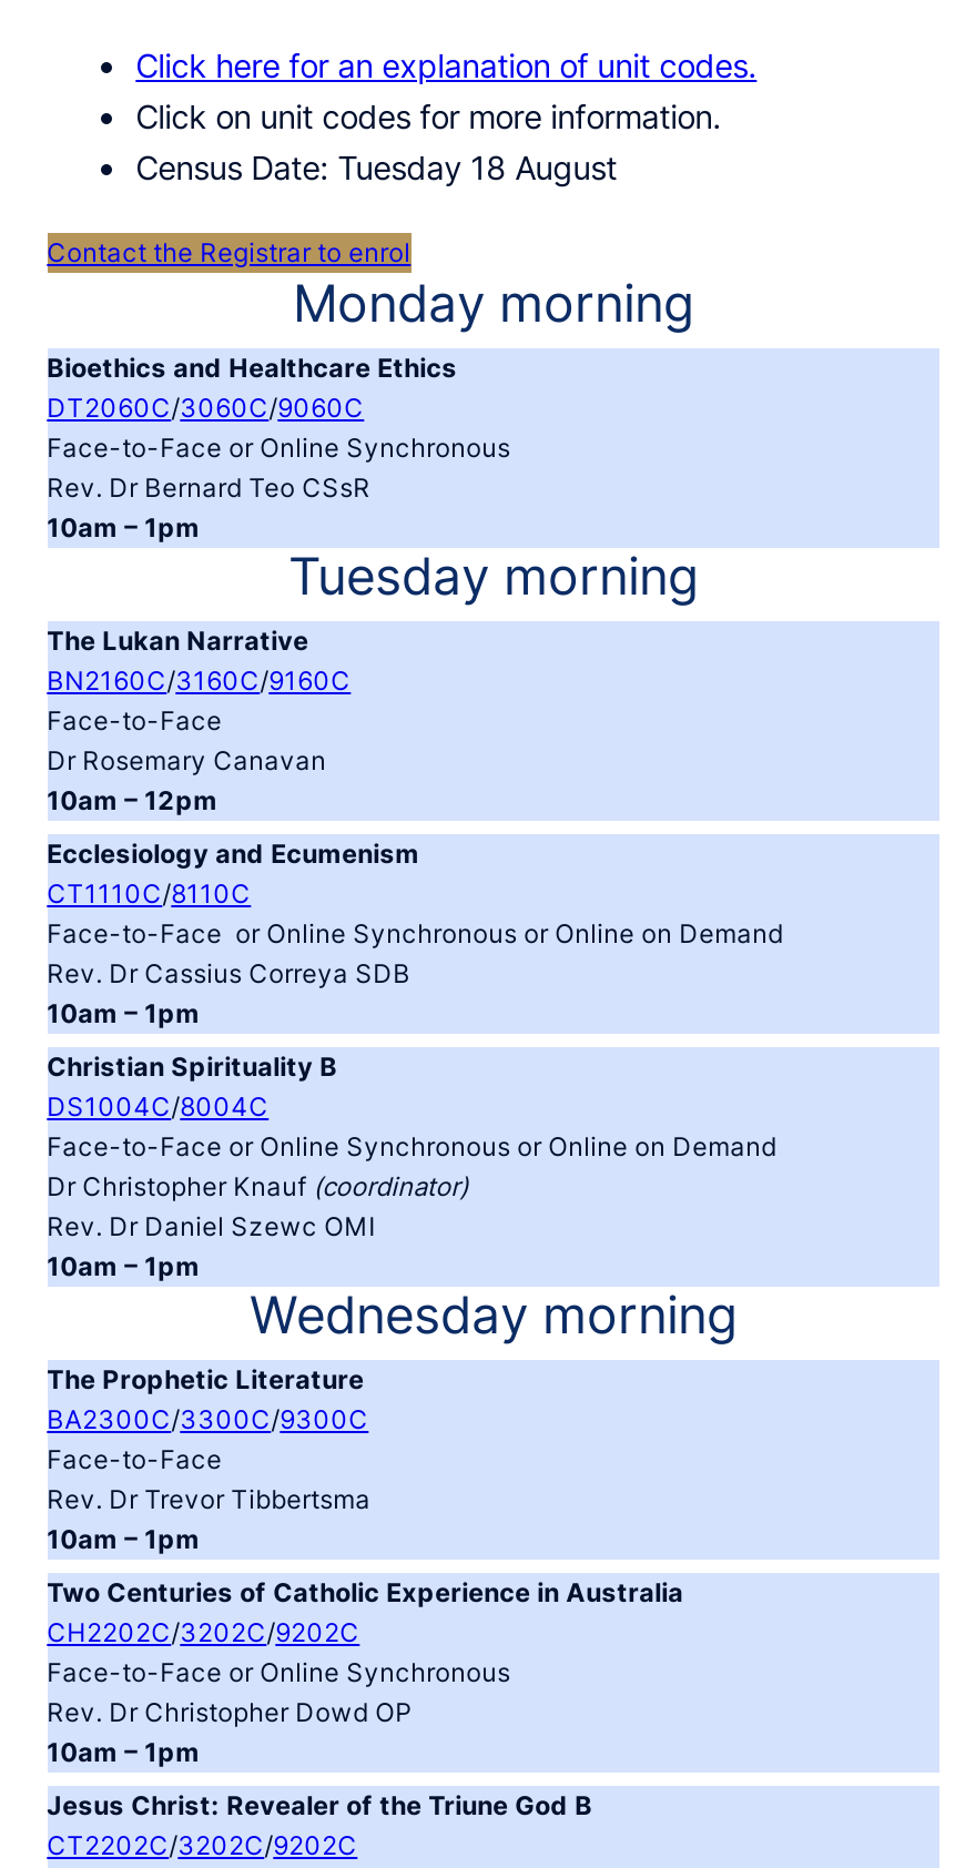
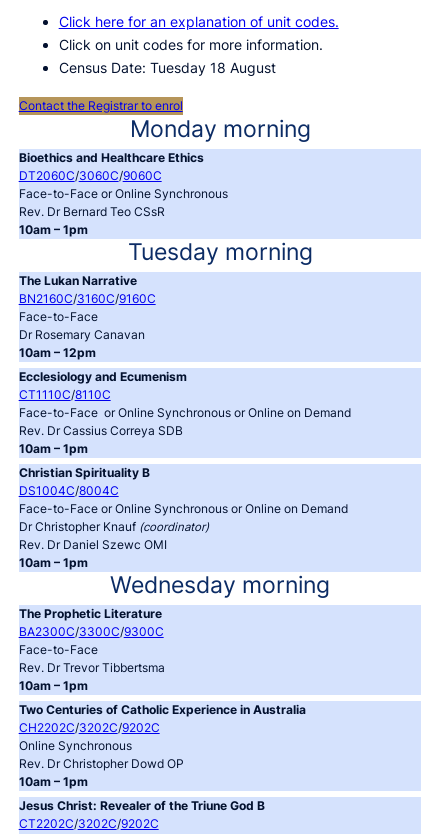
[47,1658,511,1689] Face-to-Face or Online Synchronous -> [19,739,132,753] Online Synchronous

